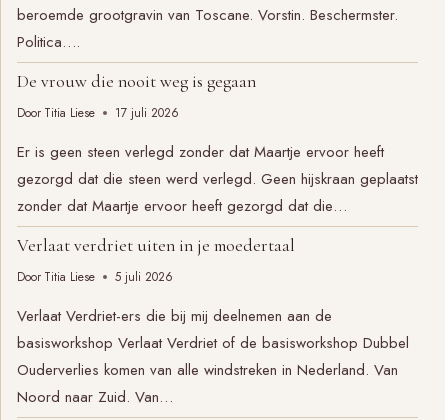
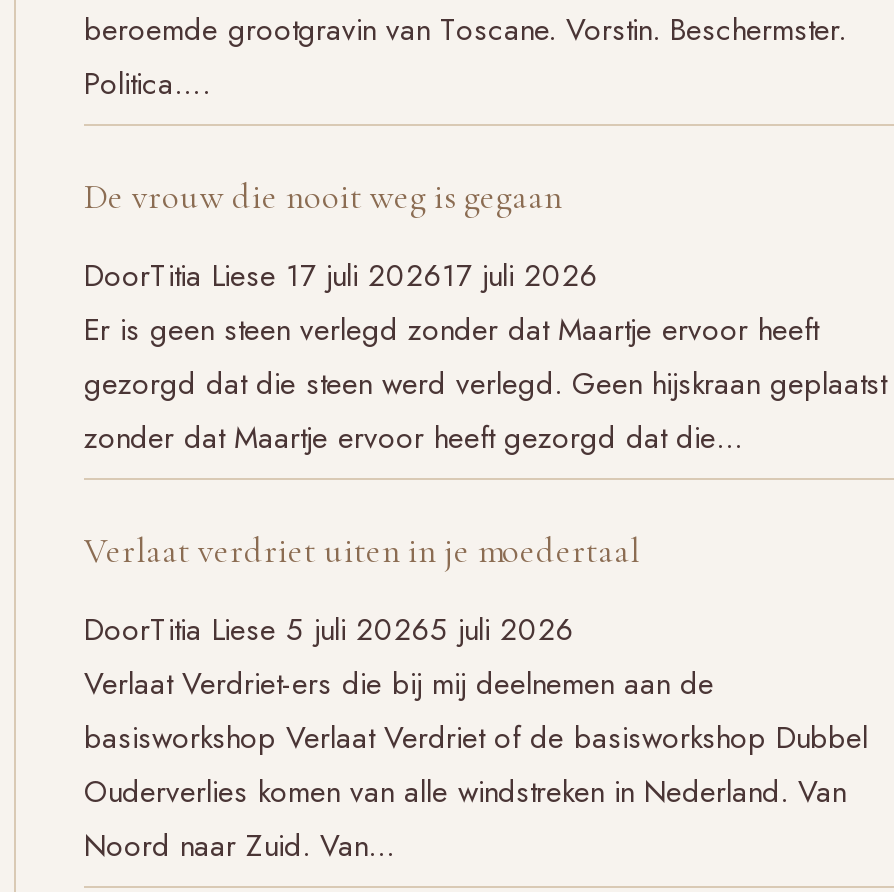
[17,104,179,122] Door Titia Liese | 17 juli 2026 -> [84,254,598,298] DoorTitia Liese 17 juli 202617 juli 2026
[17,268,173,286] Door Titia Liese | 5 juli 2026 -> [84,608,574,652] DoorTitia Liese 5 juli 20265 juli 2026

